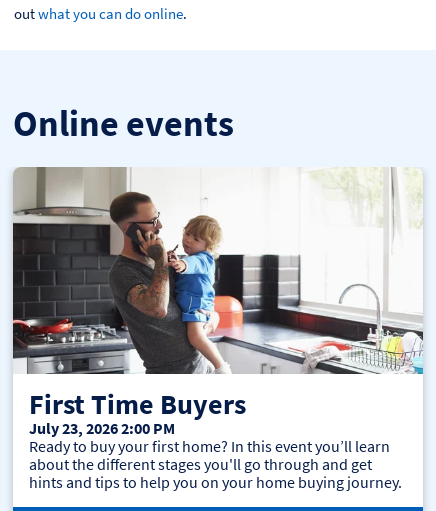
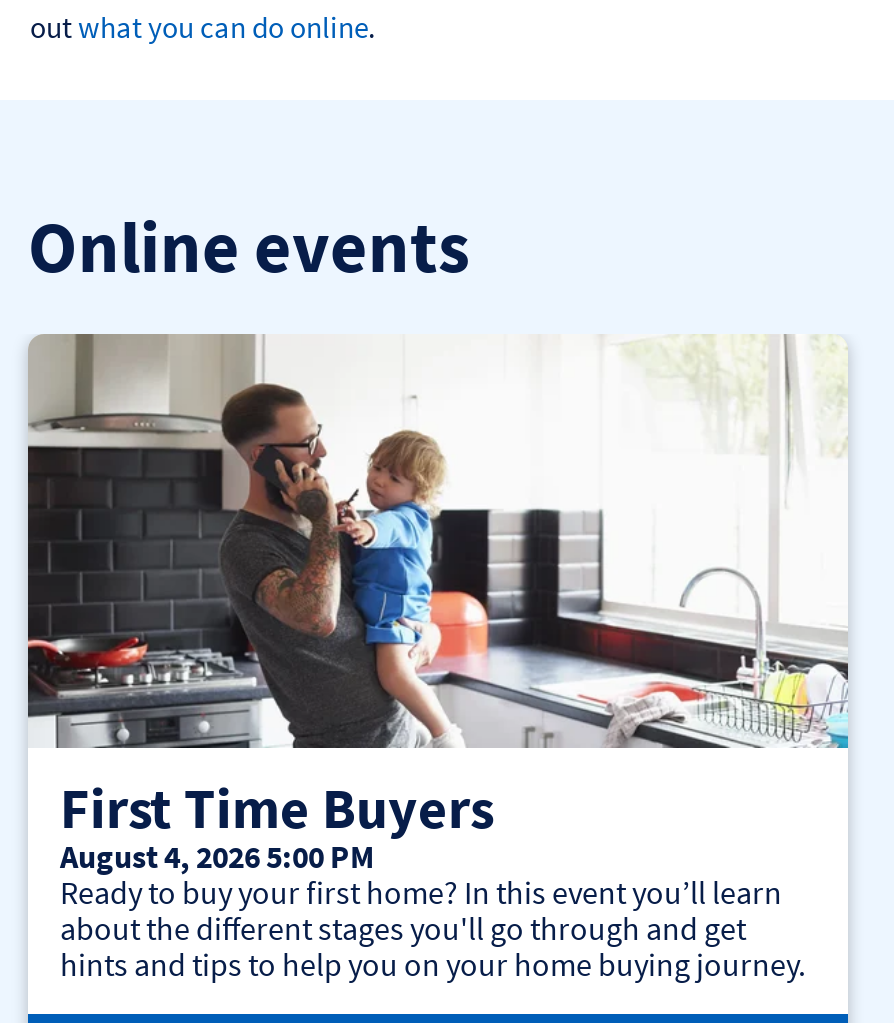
[29,418,175,438] July 23, 2026 2:00 PM -> [60,836,374,876] August 4, 2026 5:00 PM

